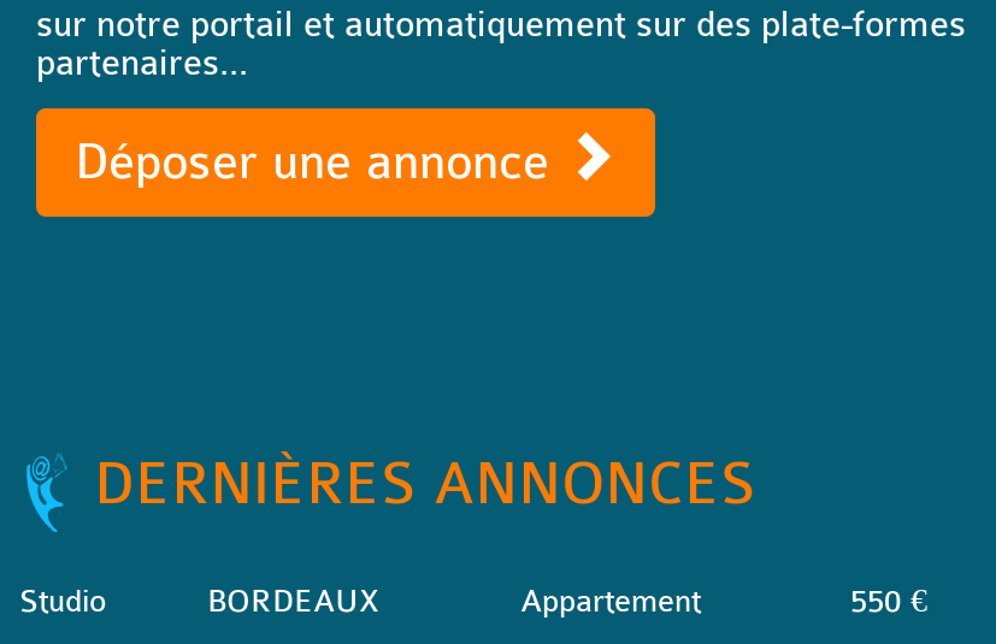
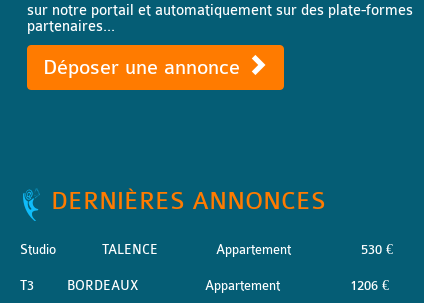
[850,583,927,619] 550 € -> [350,278,389,293] 1206 €
none -> [20,242,393,293] TALENCE | Appartement | 530 € | T3

